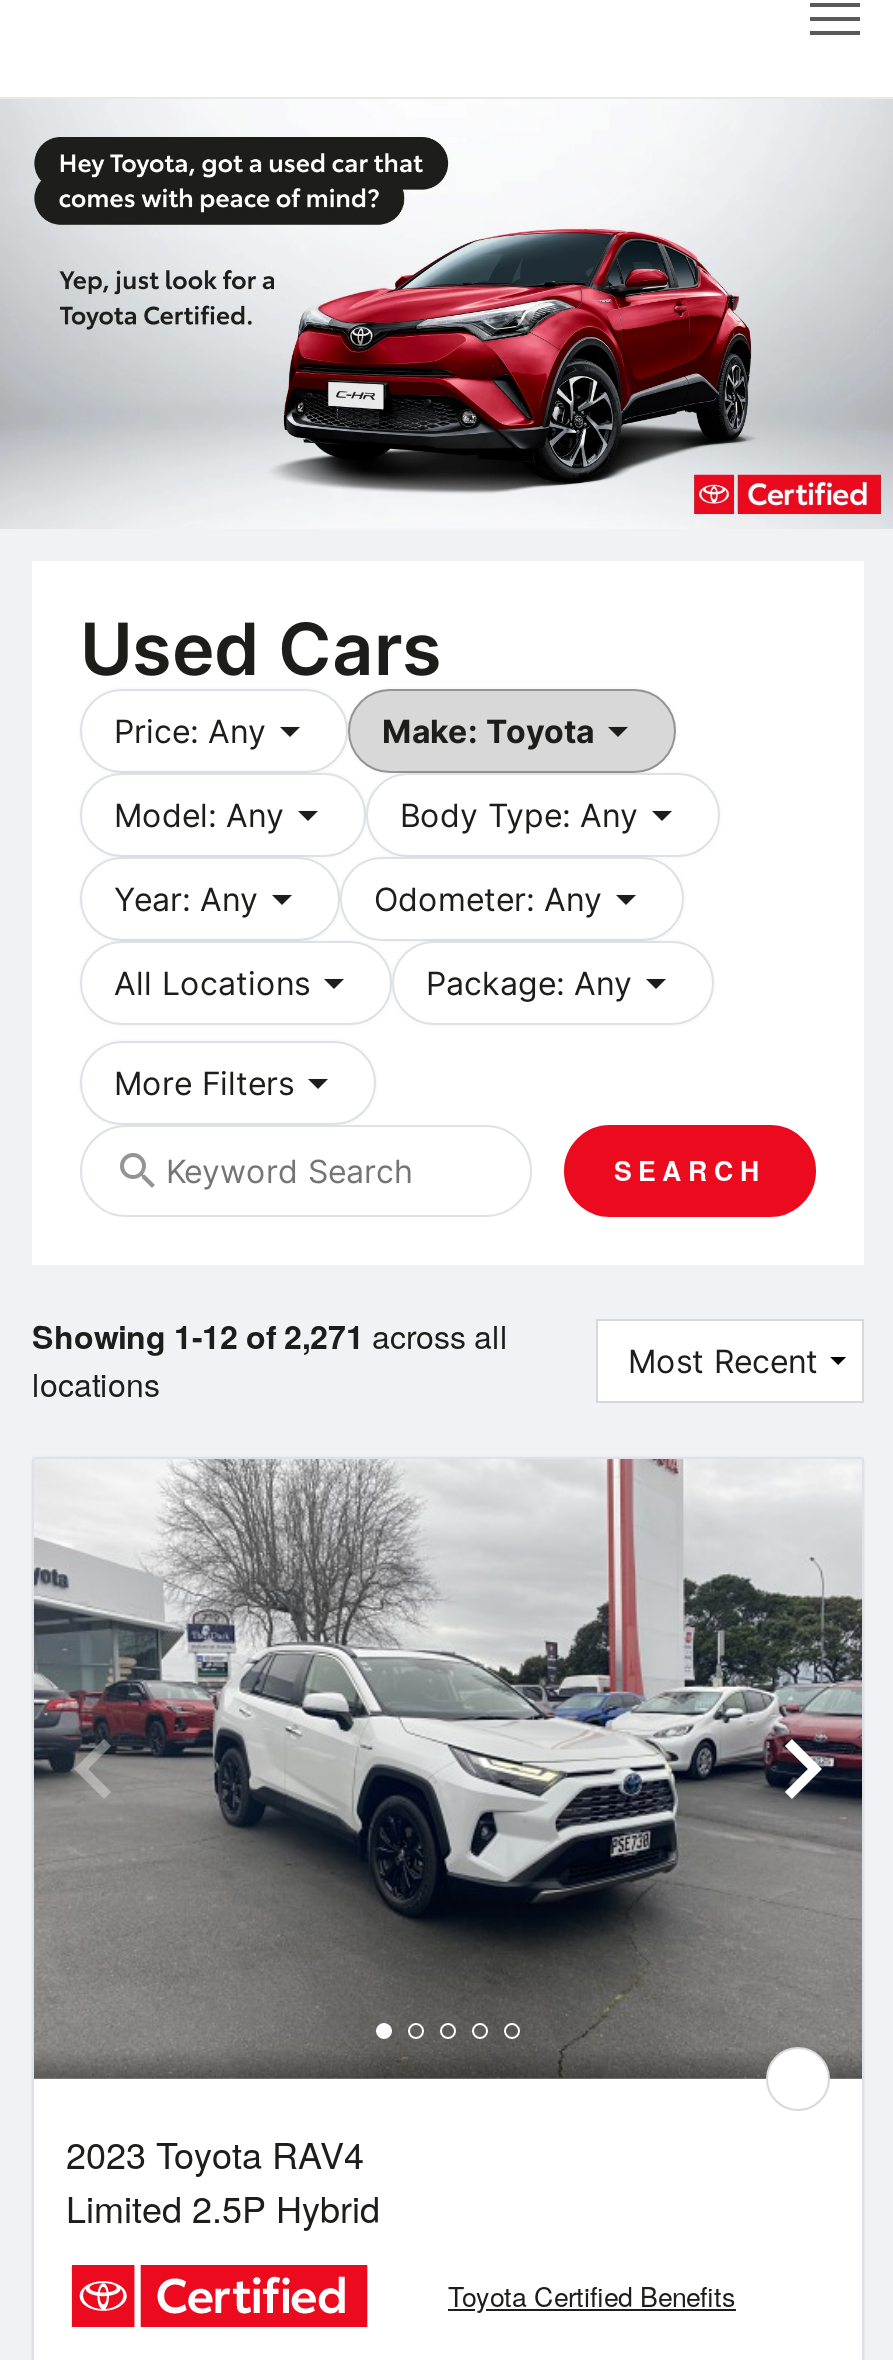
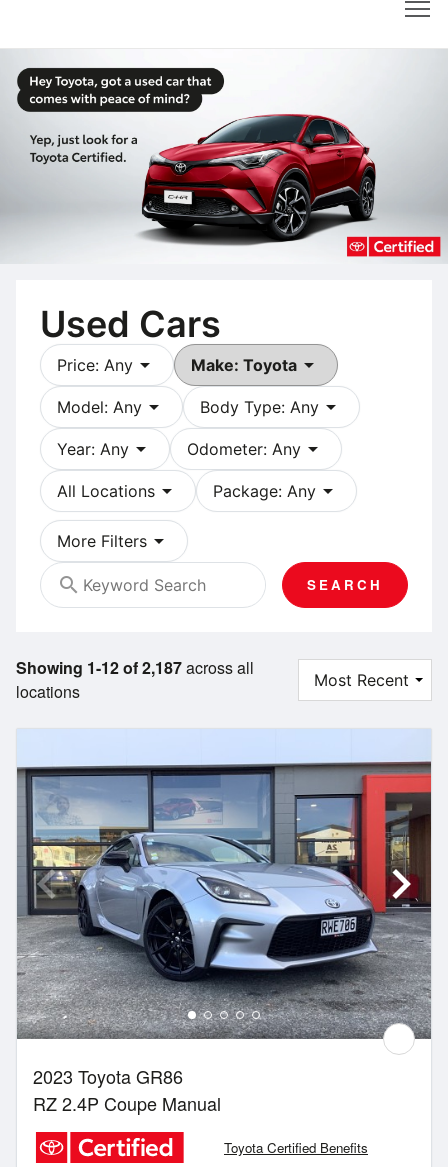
[32,1312,508,1358] Showing 1-12 of 2,271 across all -> [16,656,254,679] Showing 1-12 of 2,187 across all
[34,1457,862,2233] [image] | 2023 Toyota RAV4 | Limited 2.5P Hybrid -> [17,729,432,1116] [image] | 2023 Toyota GR86 | RZ 2.4P Coupe Manual

